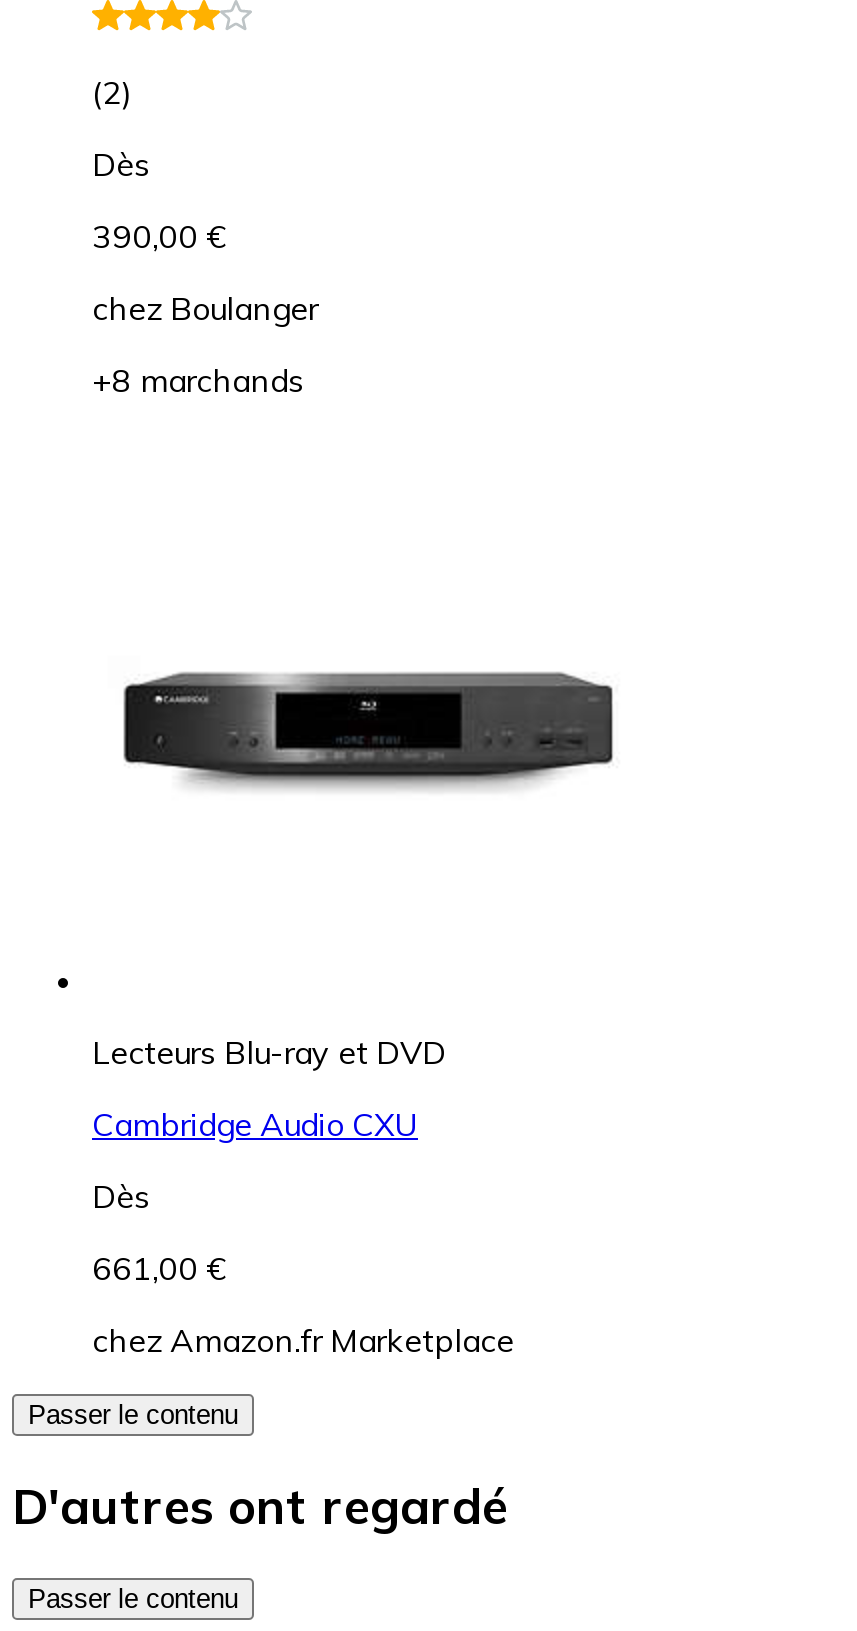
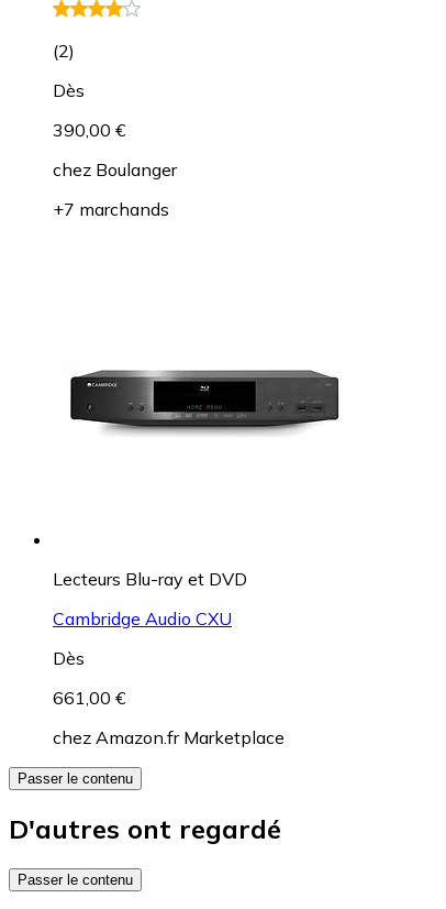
[92,360,304,400] +8 marchands -> [53,198,169,220] +7 marchands

